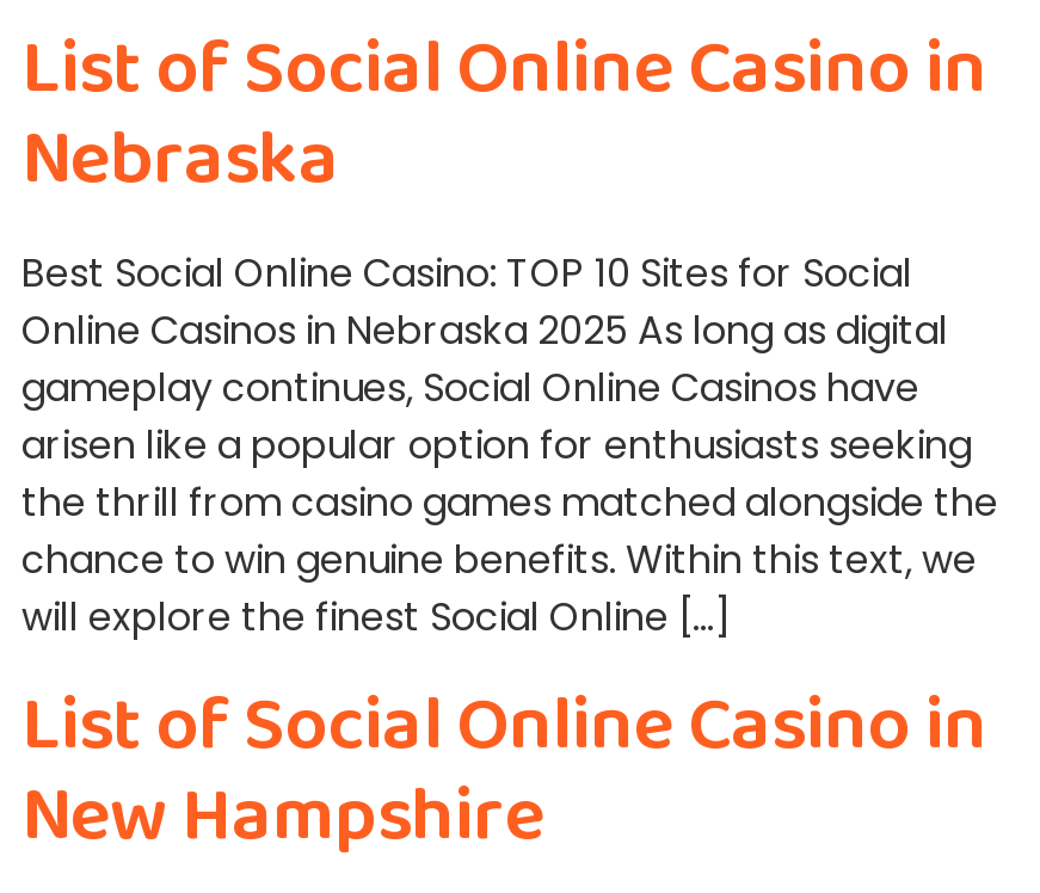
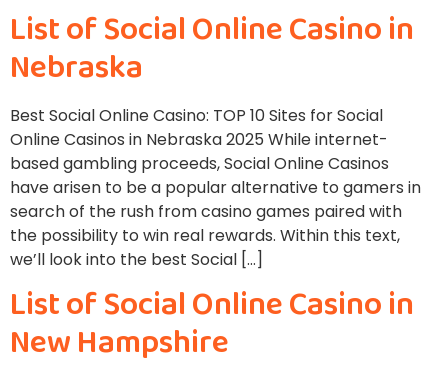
[21,303,998,645] Online Casinos in Nebraska 2025 As long as digital | gameplay continues, Social Online Casinos have | arisen like a popular option for enthusiasts seeking | the thrill from casino games matched alongside the | chance to win genuine benefits. Within this text, we | will explore the finest Social Online […] -> [10,128,421,271] Online Casinos in Nebraska 2025 While internet- | based gambling proceeds, Social Online Casinos | have arisen to be a popular alternative to gamers in | search of the rush from casino games paired with | the possibility to win real rewards. Within this text, | we’ll look into the best Social […]

